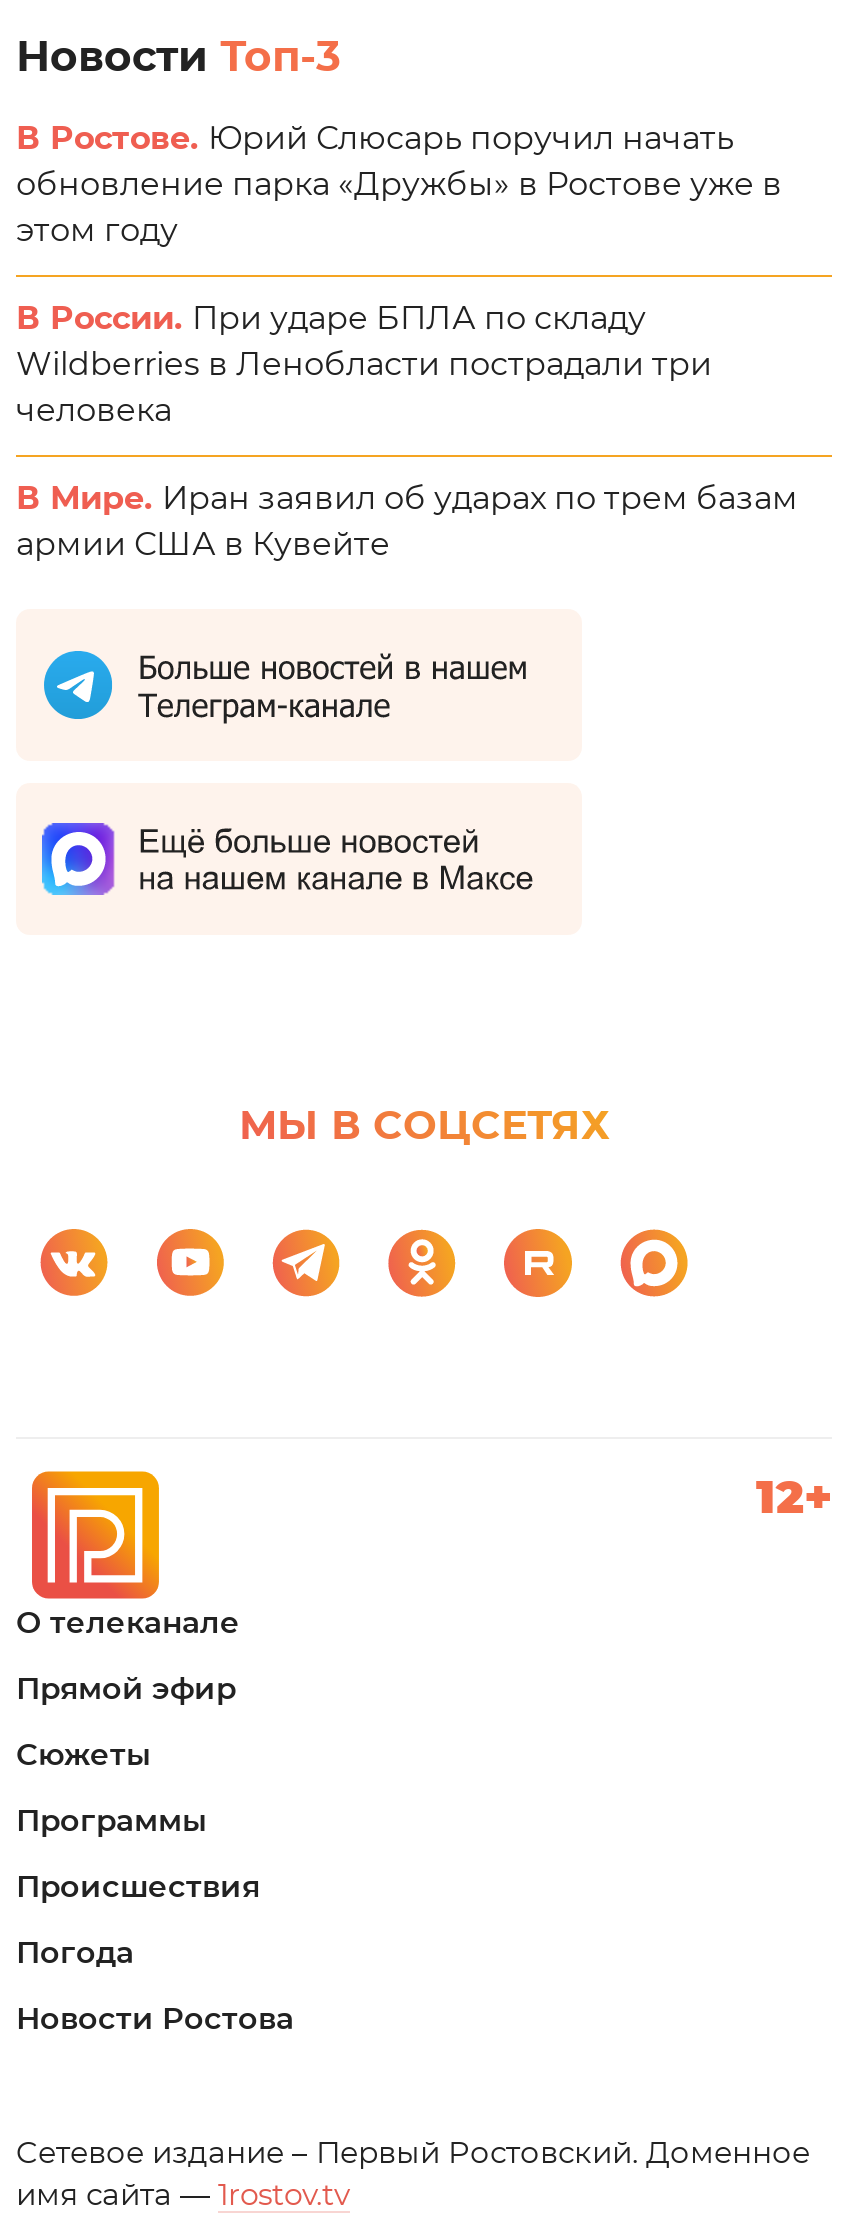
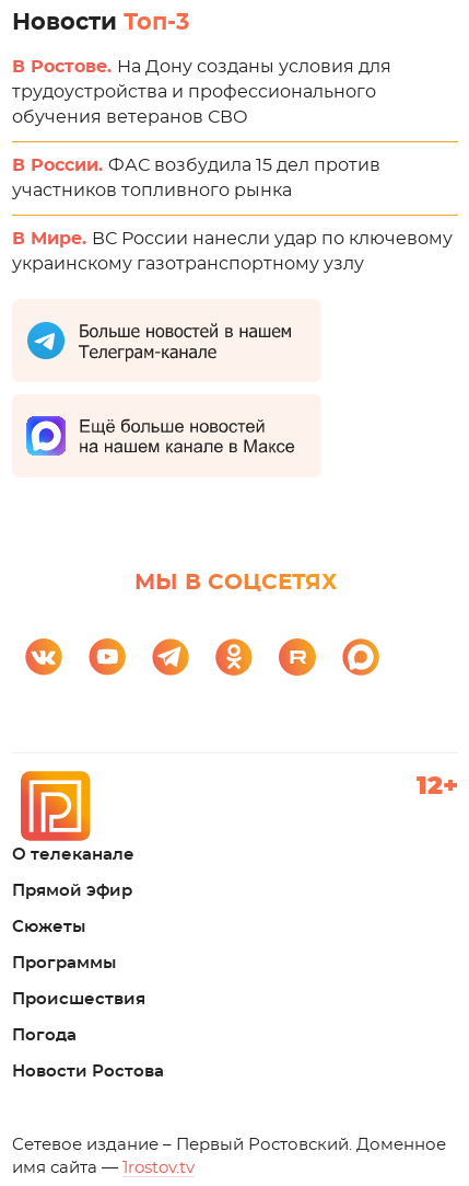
[16,124,782,248] В Ростове. Юрий Слюсарь поручил начать | обновление парка «Дружбы» в Ростове уже в | этом году -> [12,58,391,126] В Ростове. На Дону созданы условия для | трудоустройства и профессионального | обучения ветеранов СВО
[16,304,712,428] В России. При ударе БПЛА по складу | Wildberries в Ленобласти пострадали три | человека -> [12,157,380,200] В России. ФАС возбудила 15 дел против | участников топливного рынка
[16,484,798,562] В Мире. Иран заявил об ударах по трем базам | армии США в Кувейте -> [12,230,453,273] В Мире. ВС России нанесли удар по ключевому | украинскому газотранспортному узлу

